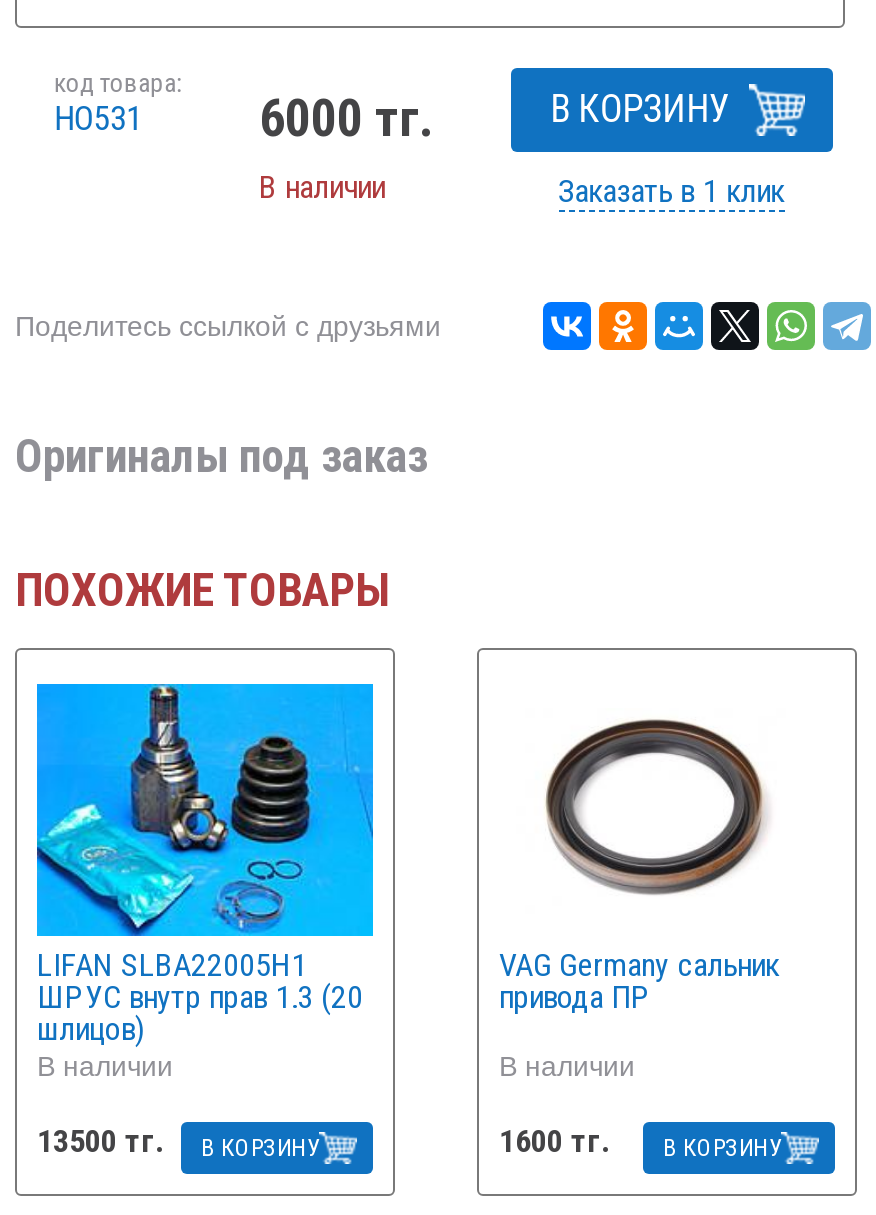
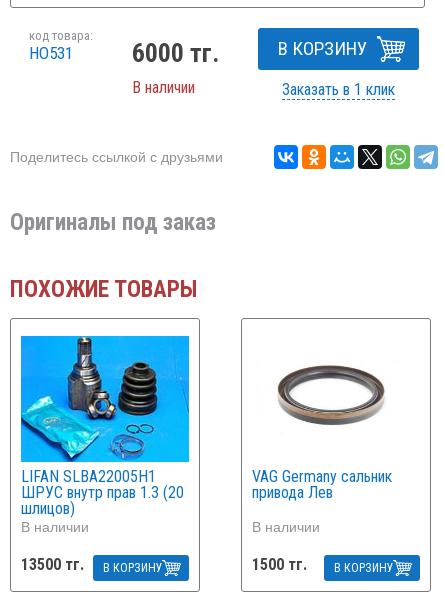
[545,718,761,896] [image] -> [276,354,382,441] [image]
[499,978,651,1016] привода ПР -> [252,483,333,502] привода Лев
[499,1122,783,1162] 1600 тг. В КОРЗИНУ -> [252,555,394,575] 1500 тг. В КОРЗИНУ

